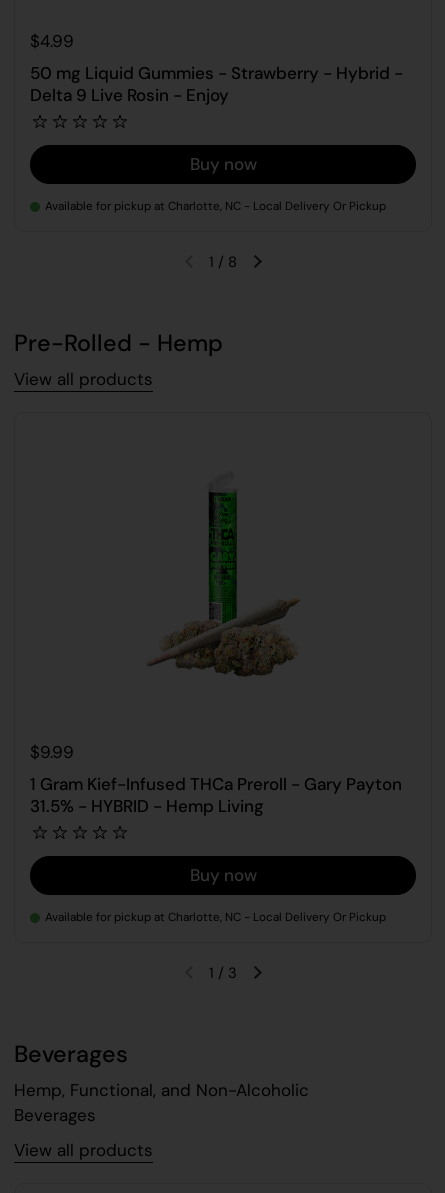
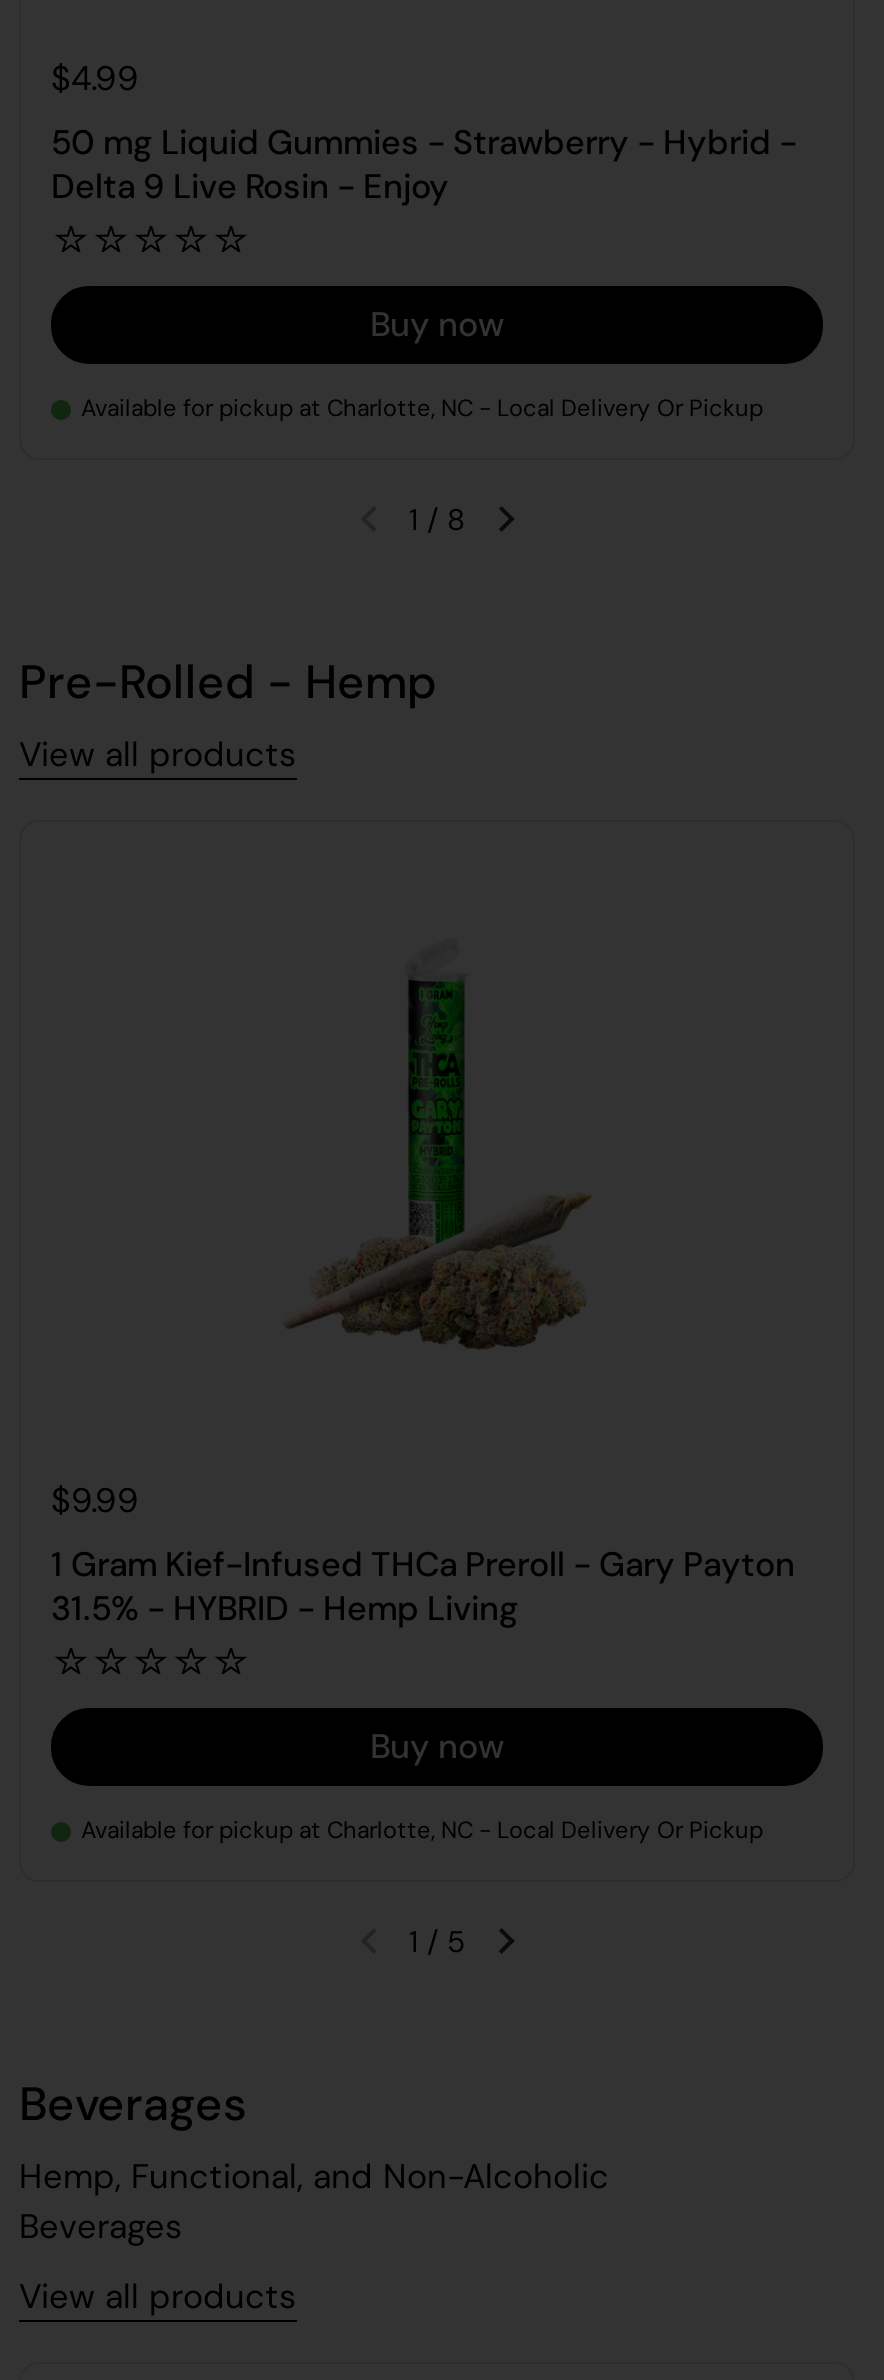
[209,963,237,983] 1 / 3 -> [409,1922,465,1962] 1 / 5

